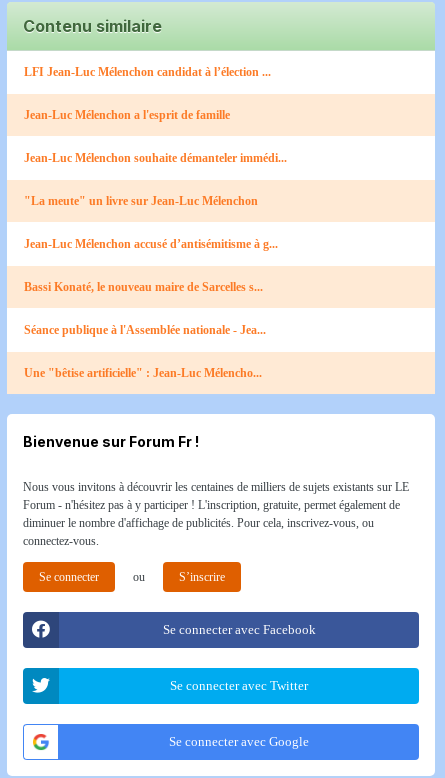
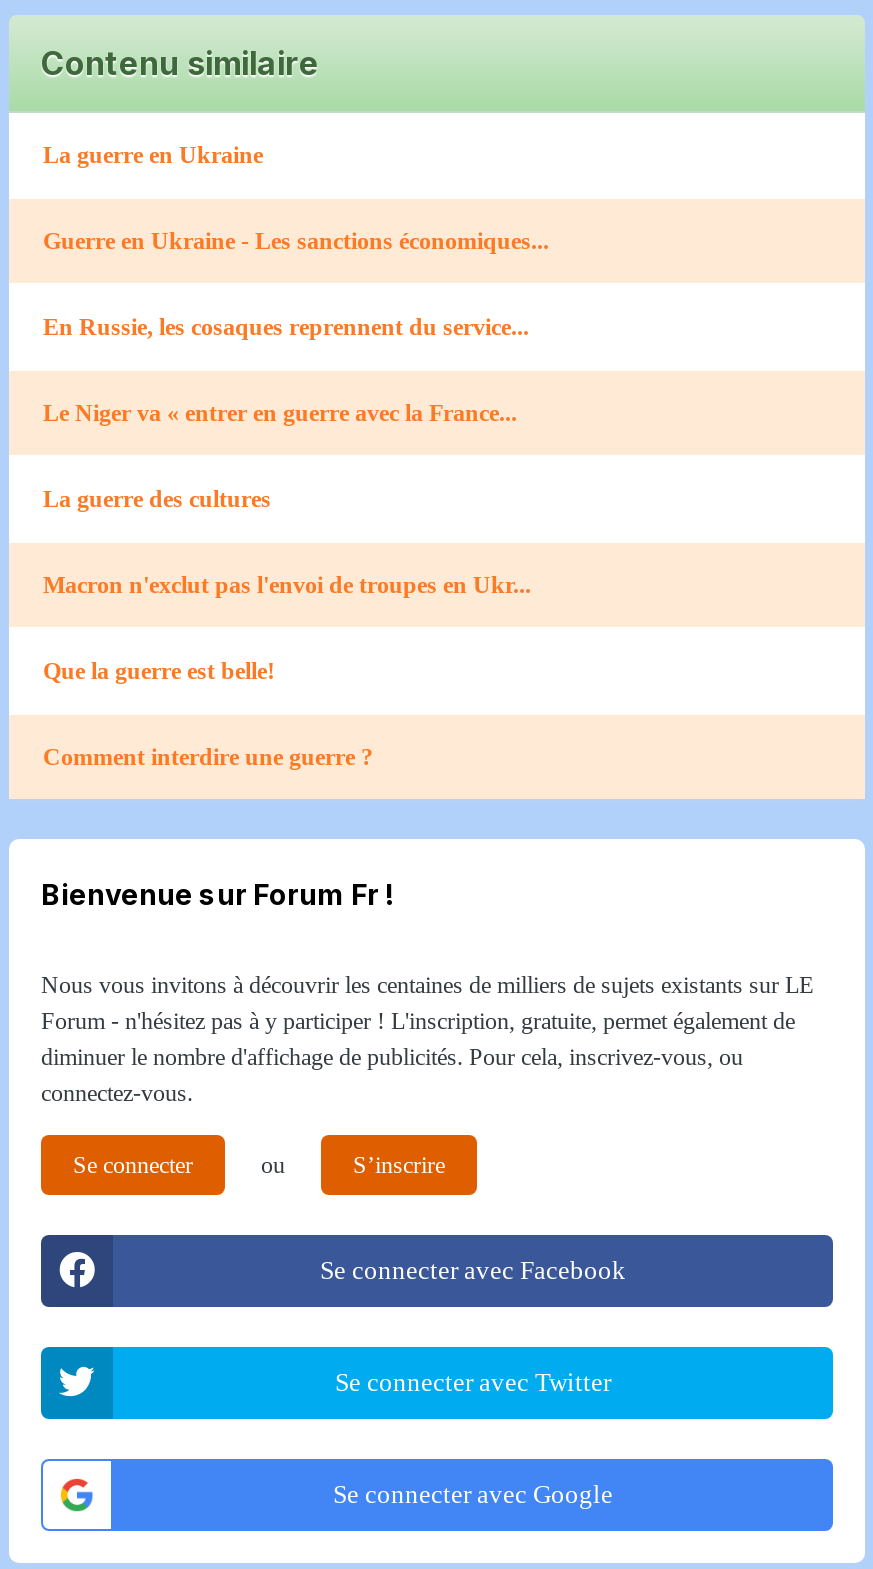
[24,65,271,79] LFI Jean-Luc Mélenchon candidat à l’élection ... -> [43,142,263,170] La guerre en Ukraine
[24,108,230,122] Jean-Luc Mélenchon a l'esprit de famille -> [43,228,549,256] Guerre en Ukraine - Les sanctions économiques...
[24,151,287,165] Jean-Luc Mélenchon souhaite démanteler immédi... -> [43,314,529,342] En Russie, les cosaques reprennent du service...
[24,194,258,208] "La meute" un livre sur Jean-Luc Mélenchon -> [43,400,517,428] Le Niger va « entrer en guerre avec la France...
[24,237,278,251] Jean-Luc Mélenchon accusé d’antisémitisme à g... -> [43,486,271,514] La guerre des cultures
[24,280,263,294] Bassi Konaté, le nouveau maire de Sarcelles s... -> [43,572,531,600] Macron n'exclut pas l'envoi de troupes en Ukr...
[24,323,266,337] Séance publique à l'Assemblée nationale - Jea... -> [43,658,275,686] Que la guerre est belle!
[24,366,262,380] Une "bêtise artificielle" : Jean-Luc Mélencho... -> [43,744,373,772] Comment interdire une guerre ?

